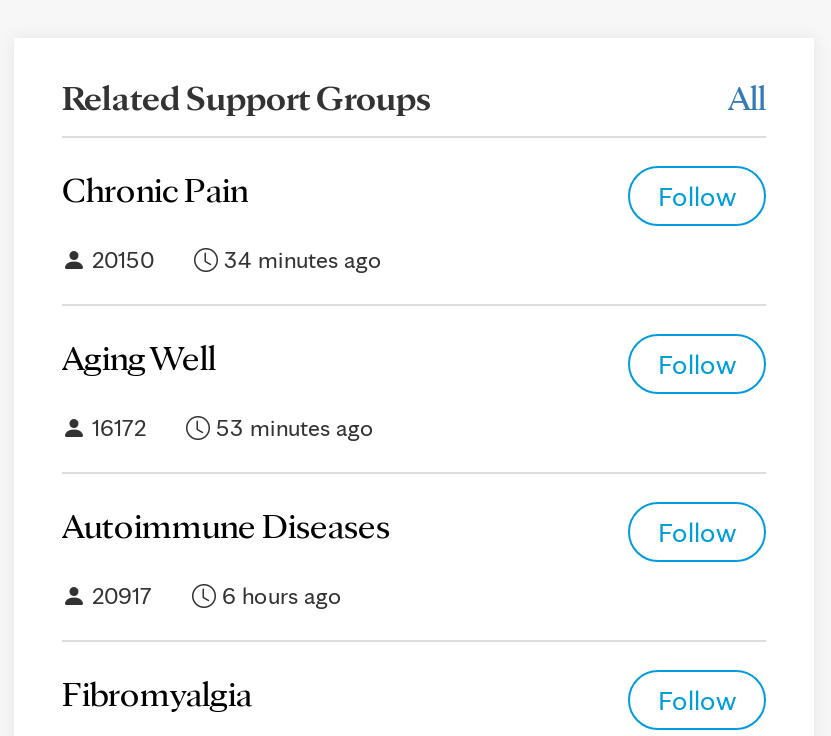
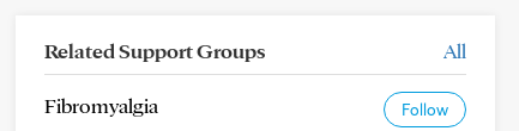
[62,168,736,610] Chronic Pain | Follow | 20150 | 34 minutes ago | Aging Well | Follow | 16172 | 53 minutes ago | Autoimmune Diseases | Follow | 20917 | 6 hours ago -> none

